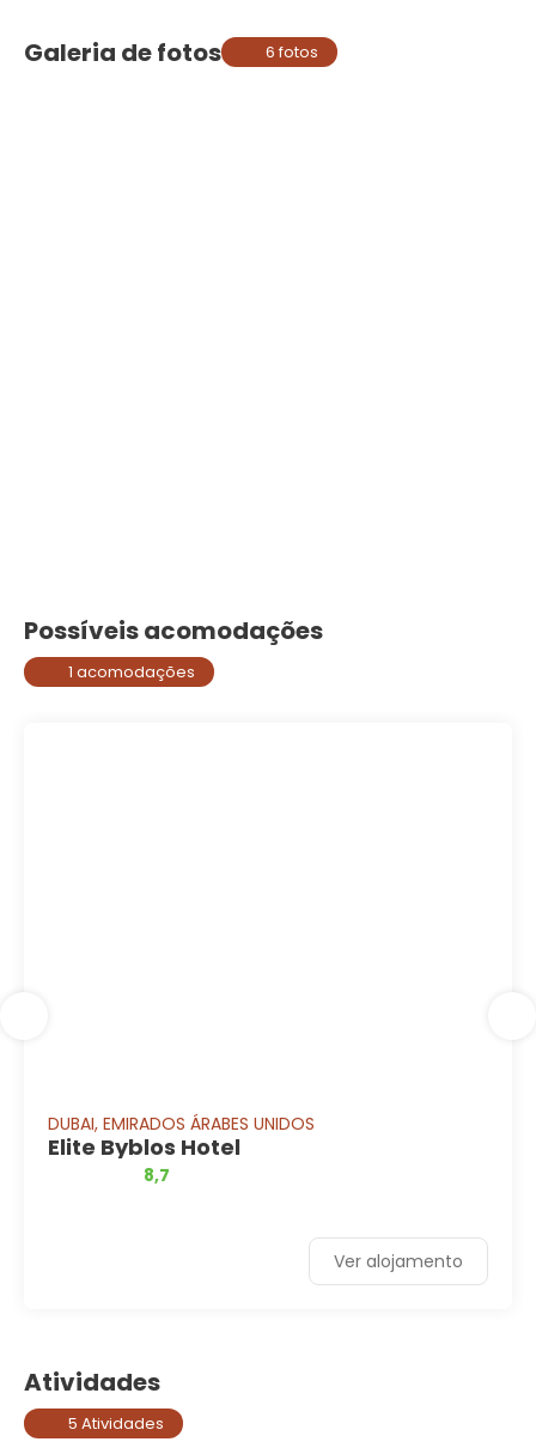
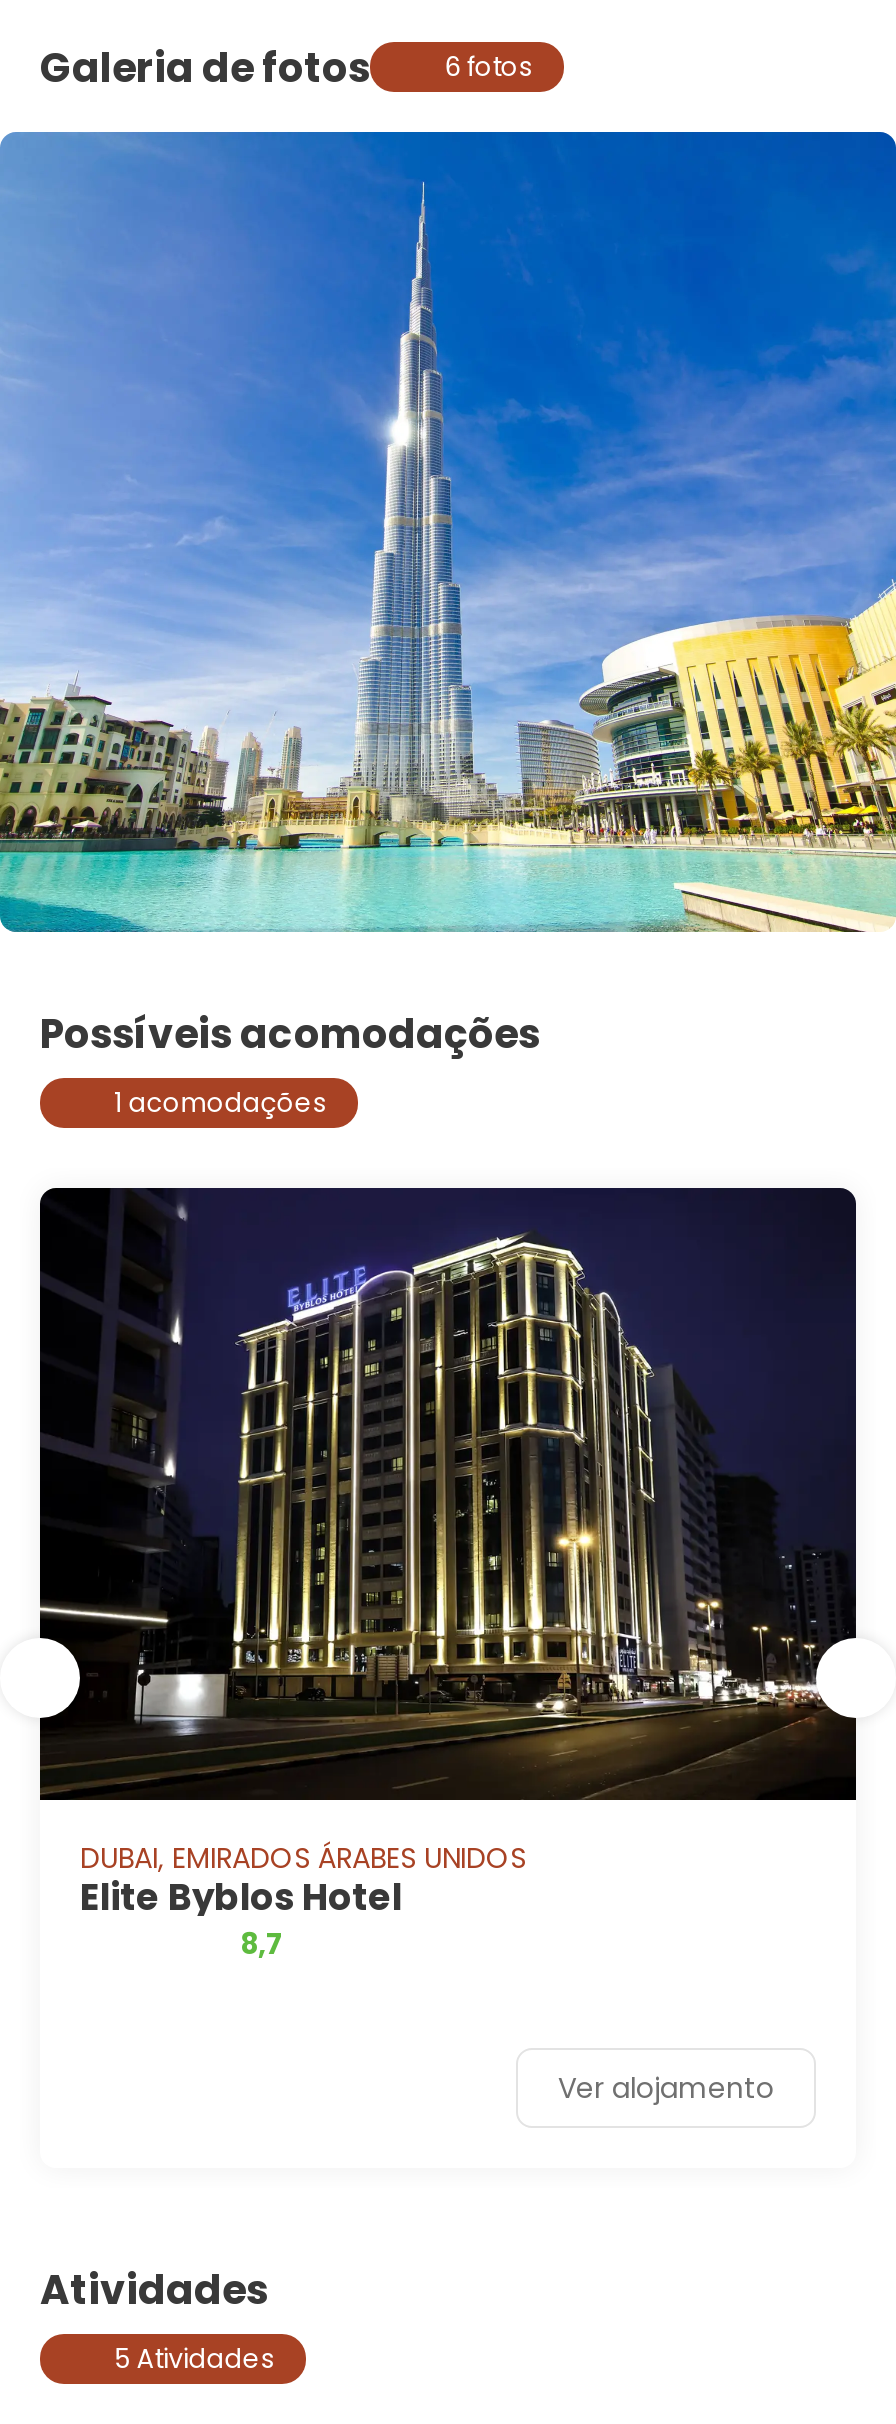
none -> [6,130,890,934] [image]
none -> [38,1186,858,1802] [image]

